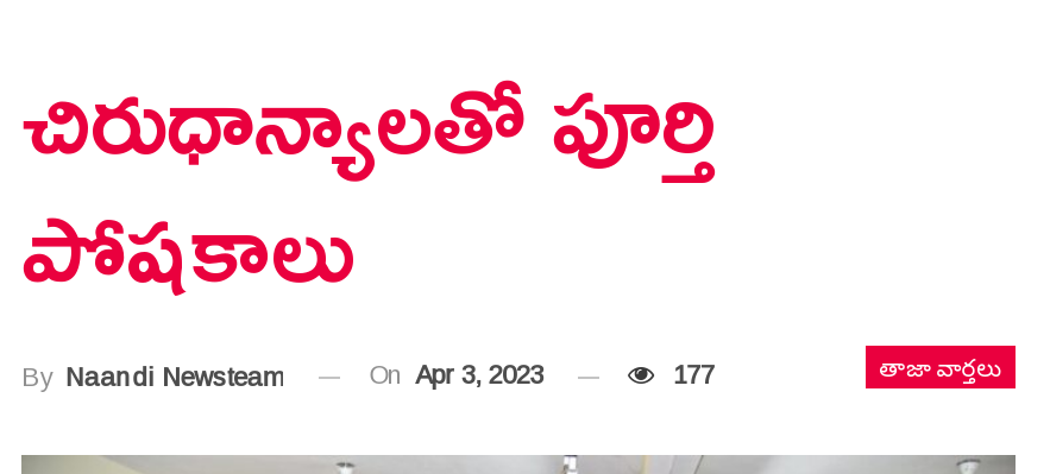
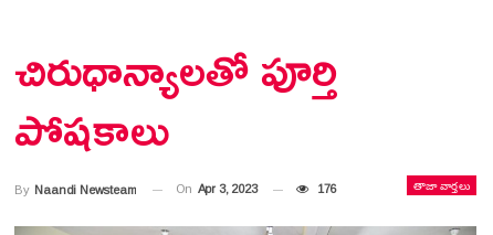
[673,360,714,388] 177 -> [317,182,336,195] 176

